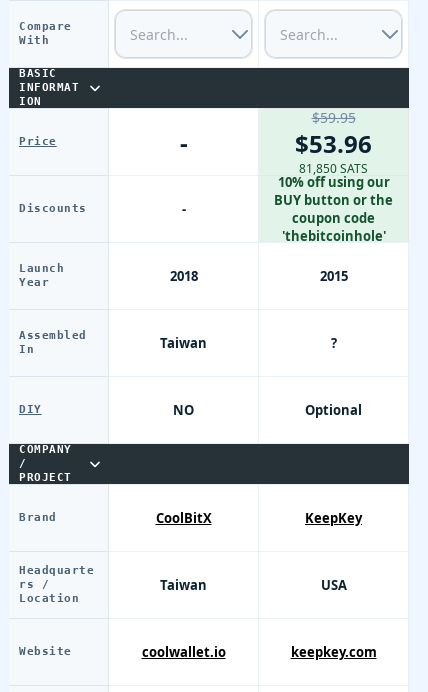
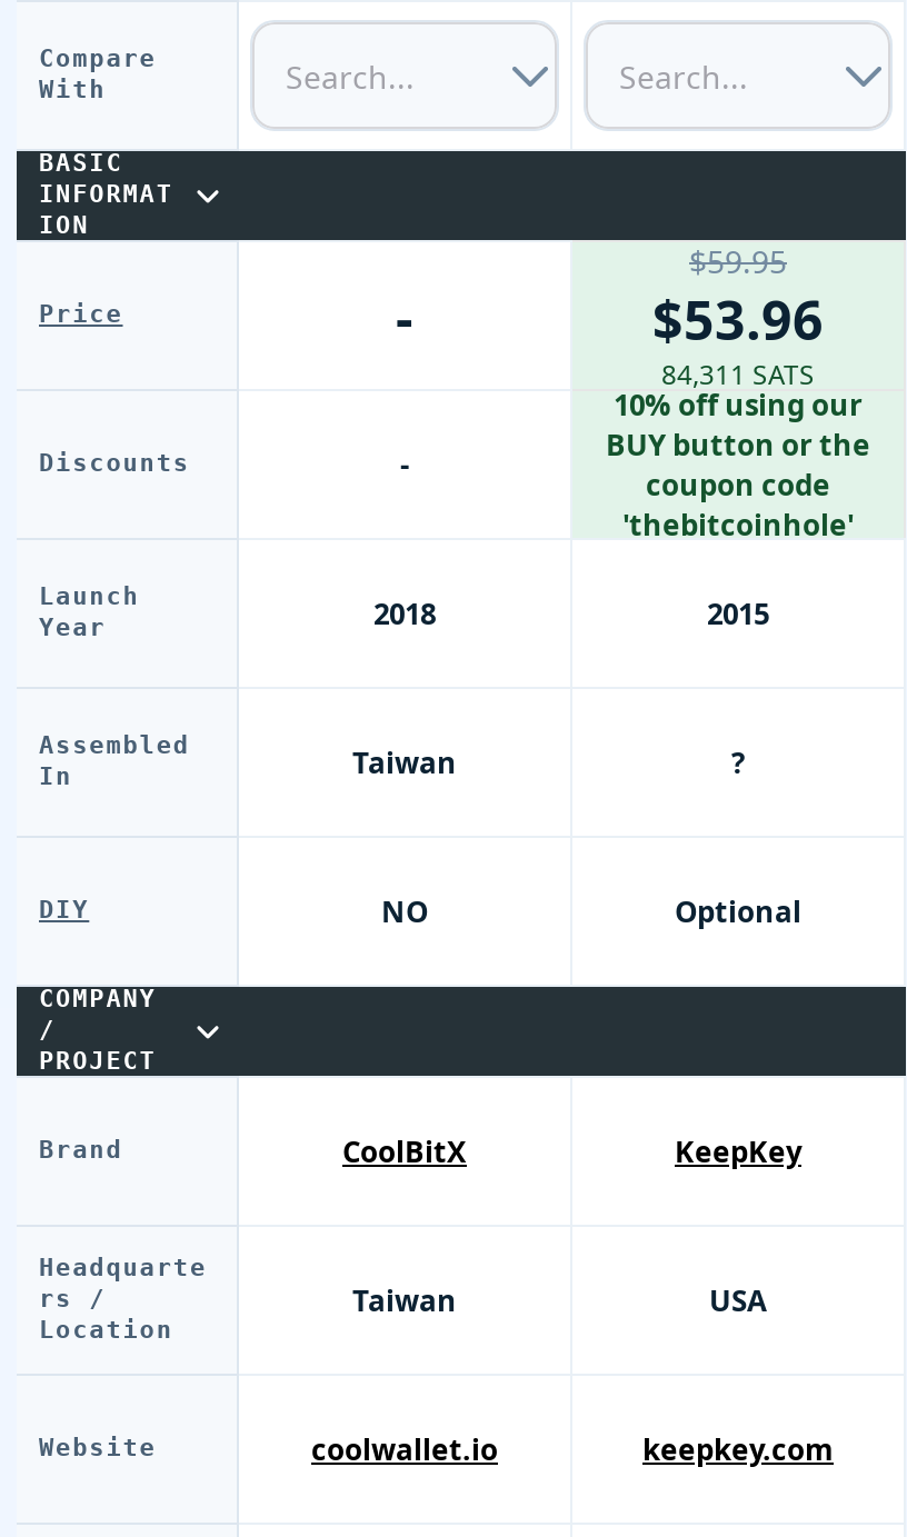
[299,159,368,176] 81,850 SATS -> [661,355,815,392] 84,311 SATS

